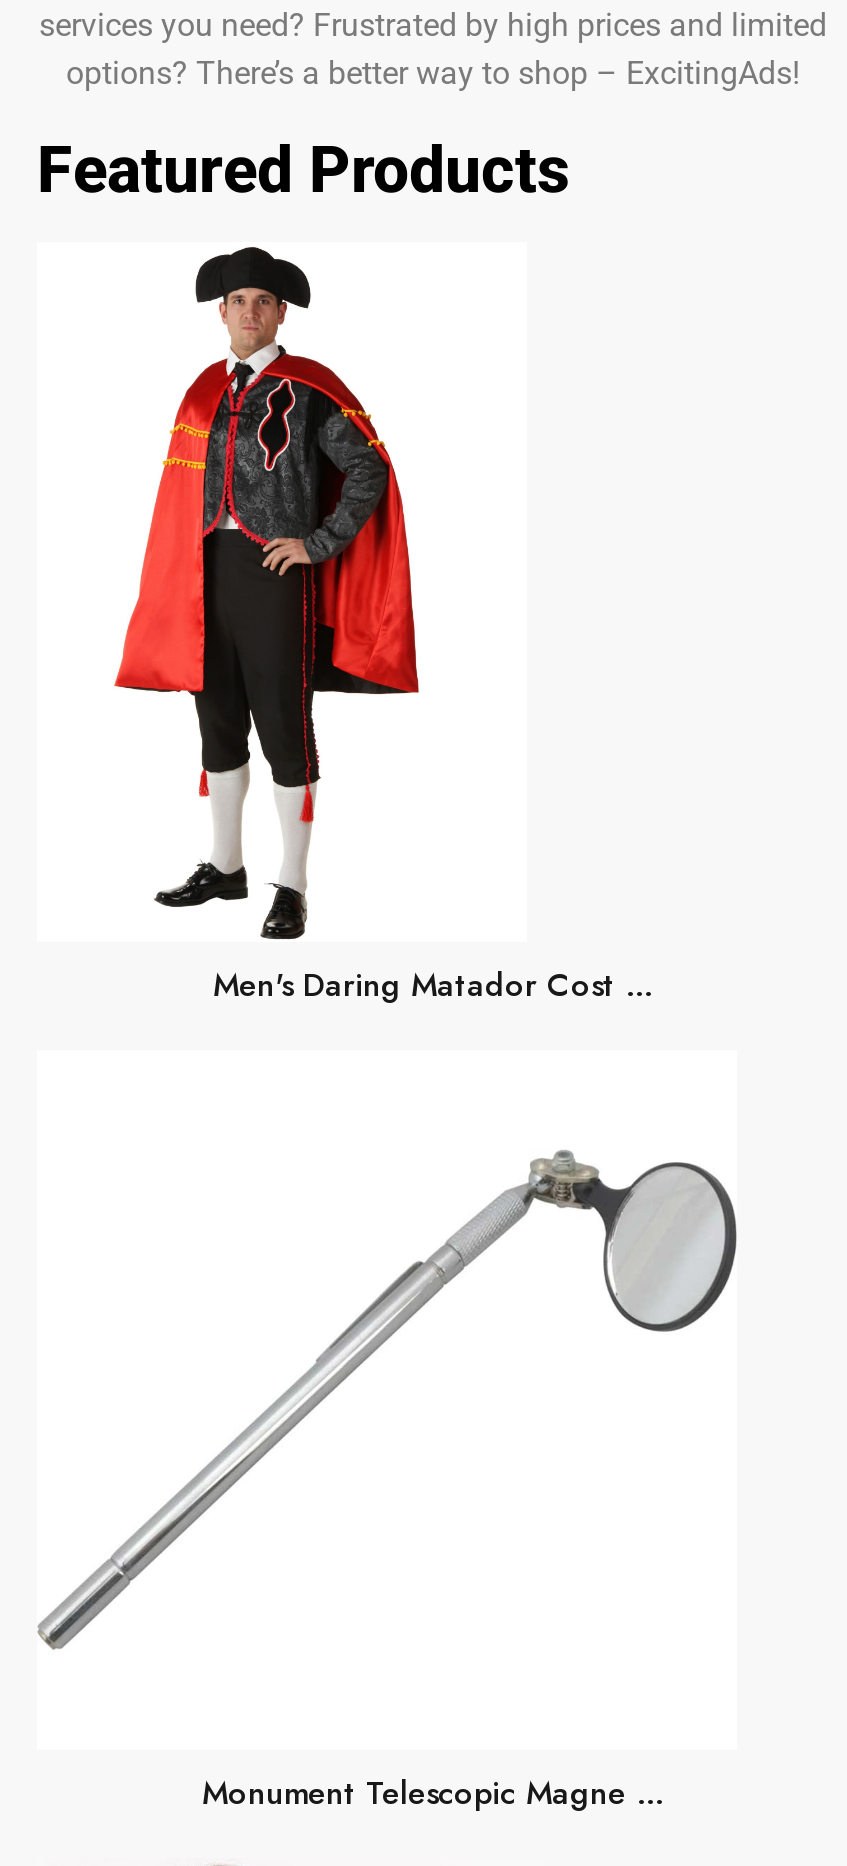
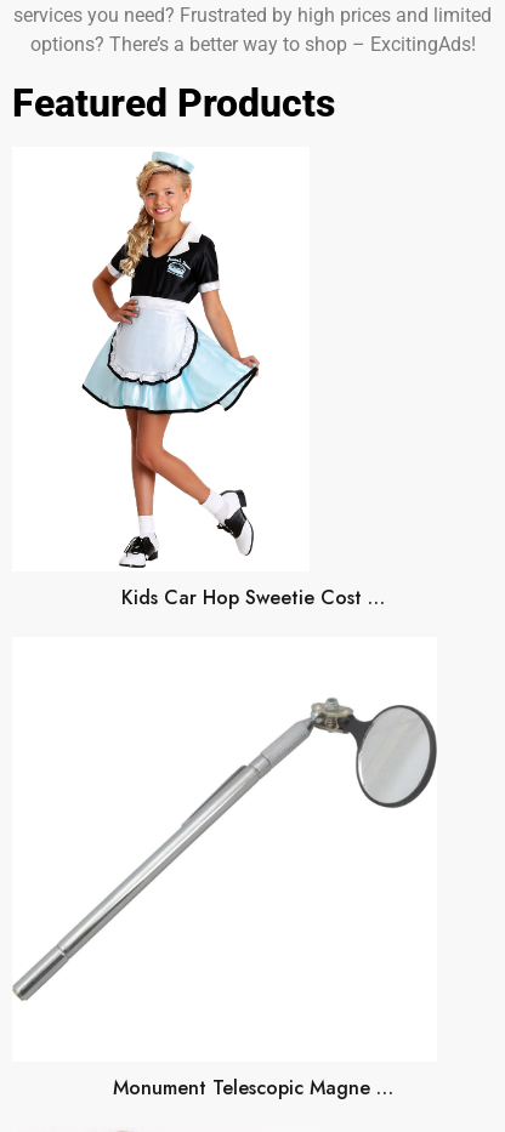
[113,244,653,1008] [image] | Men's Daring Matador Cost … -> [59,149,384,612] [image] | Kids Car Hop Sweetie Cost …

